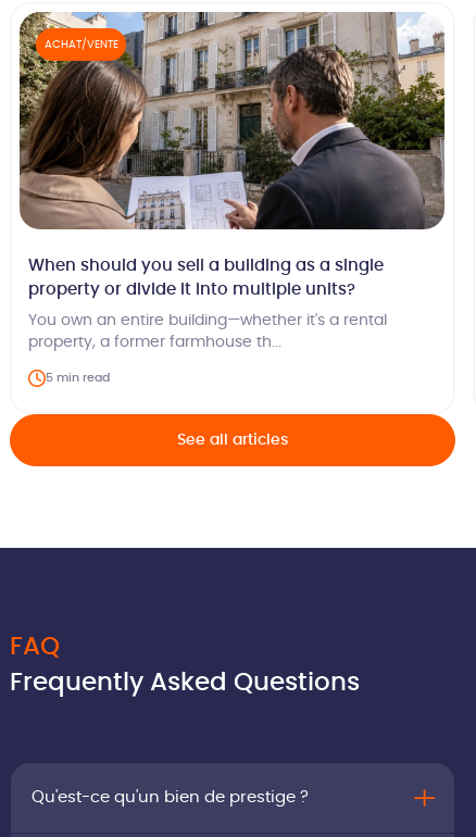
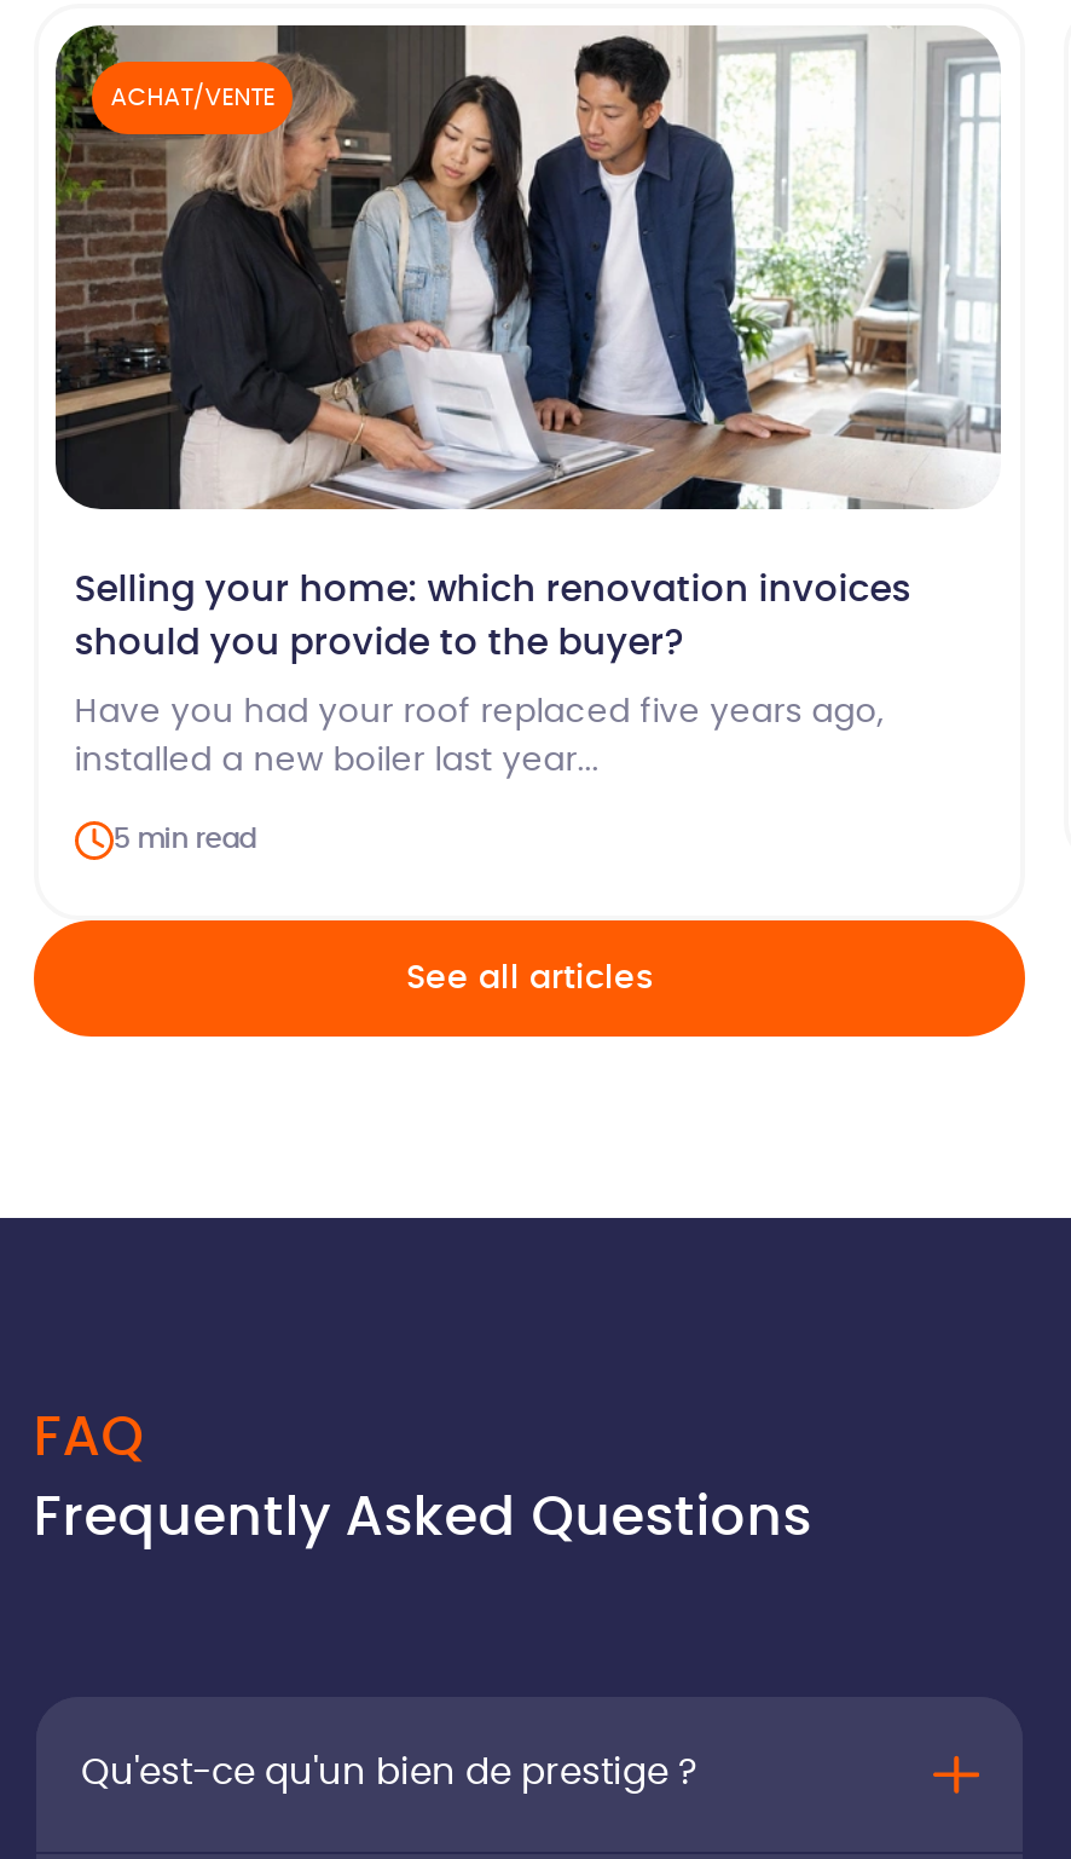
[18,11,446,274] [image] | When should you sell a building as a single -> [53,23,1001,608] [image] | Selling your home: which renovation invoices
[28,281,355,298] property or divide it into multiple units? -> [74,625,684,661] should you provide to the buyer?
[28,313,387,350] You own an entire building—whether it's a rental | property, a former farmhouse th... -> [74,696,884,778] Have you had your roof replaced five years ago, | installed a new boiler last year...

